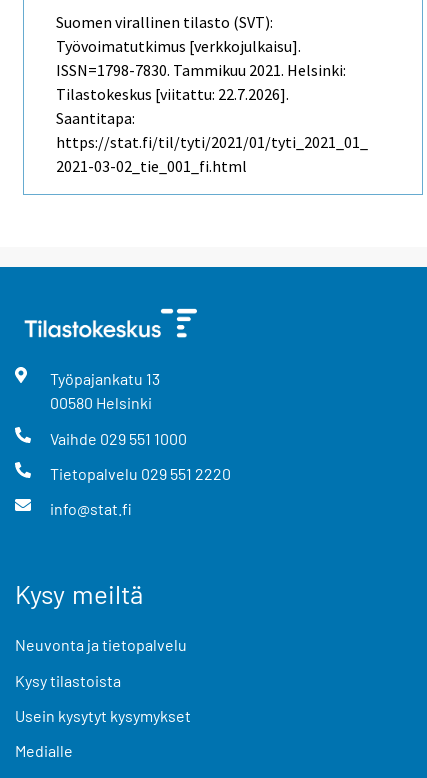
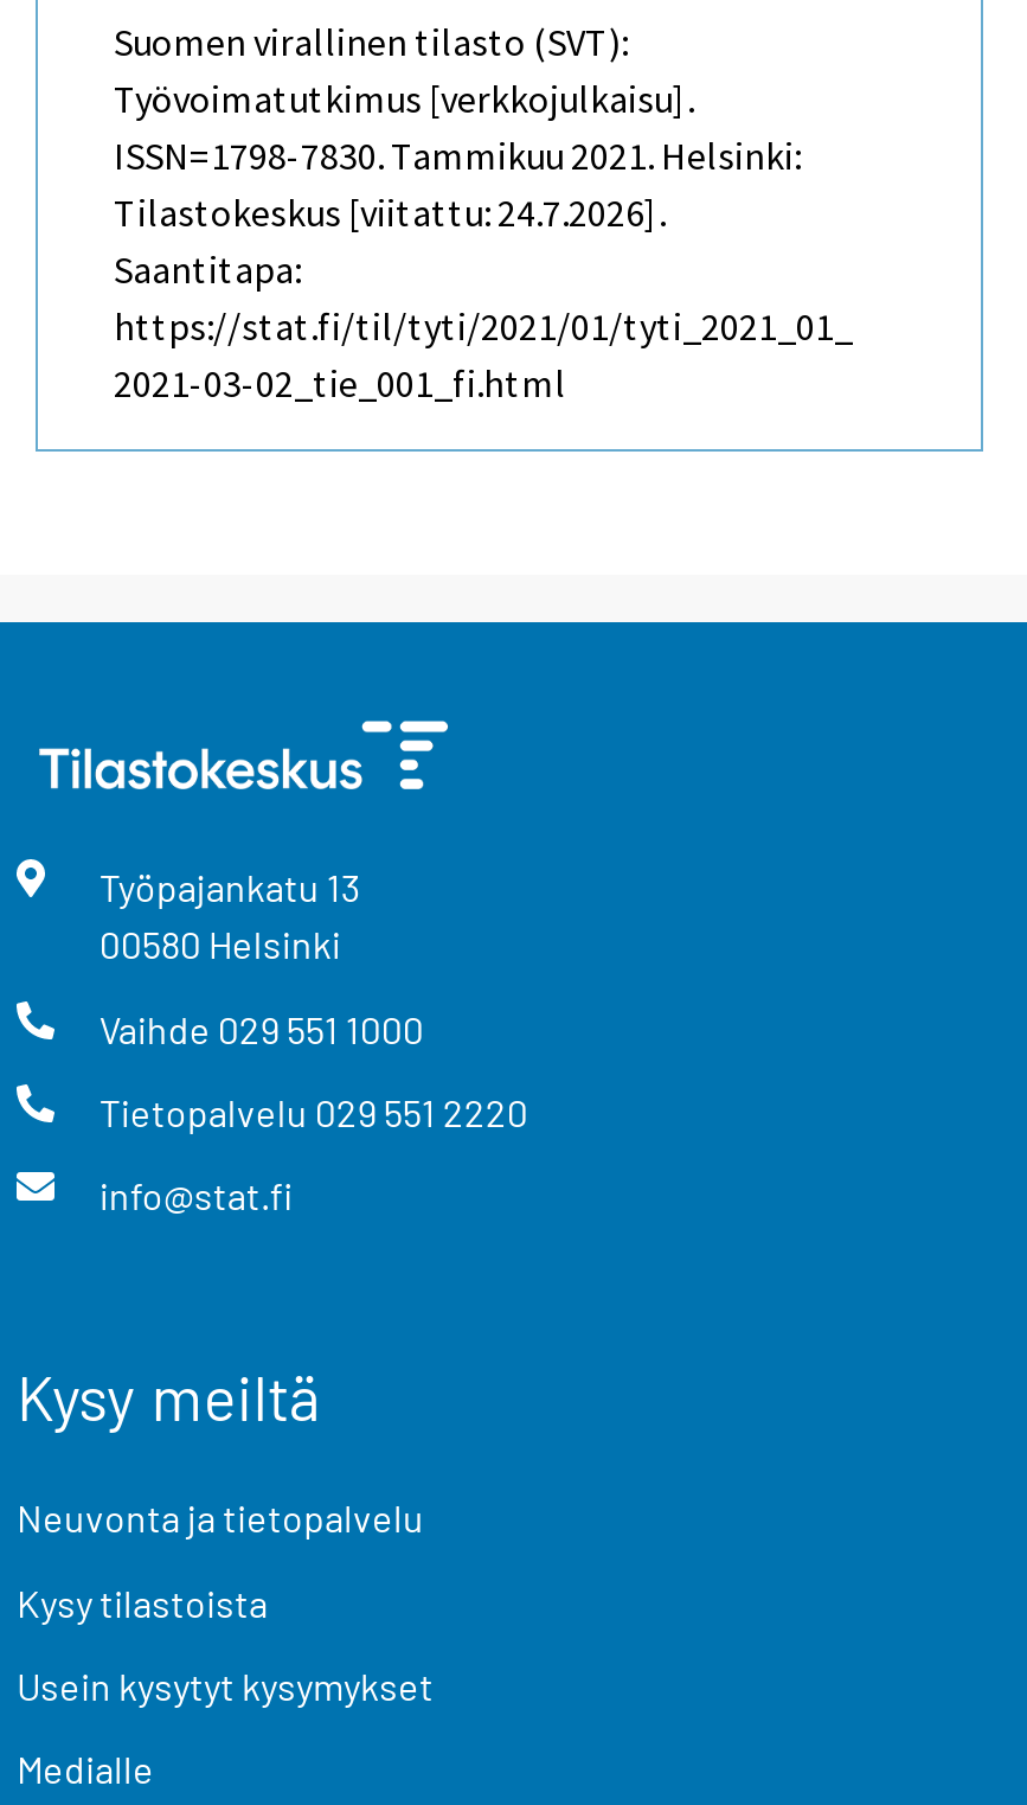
[56,84,289,104] Tilastokeskus [viitattu: 22.7.2026]. -> [114,189,666,237] Tilastokeskus [viitattu: 24.7.2026].

